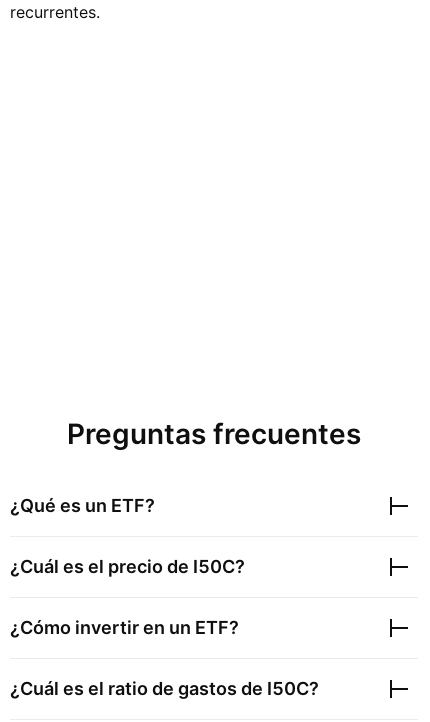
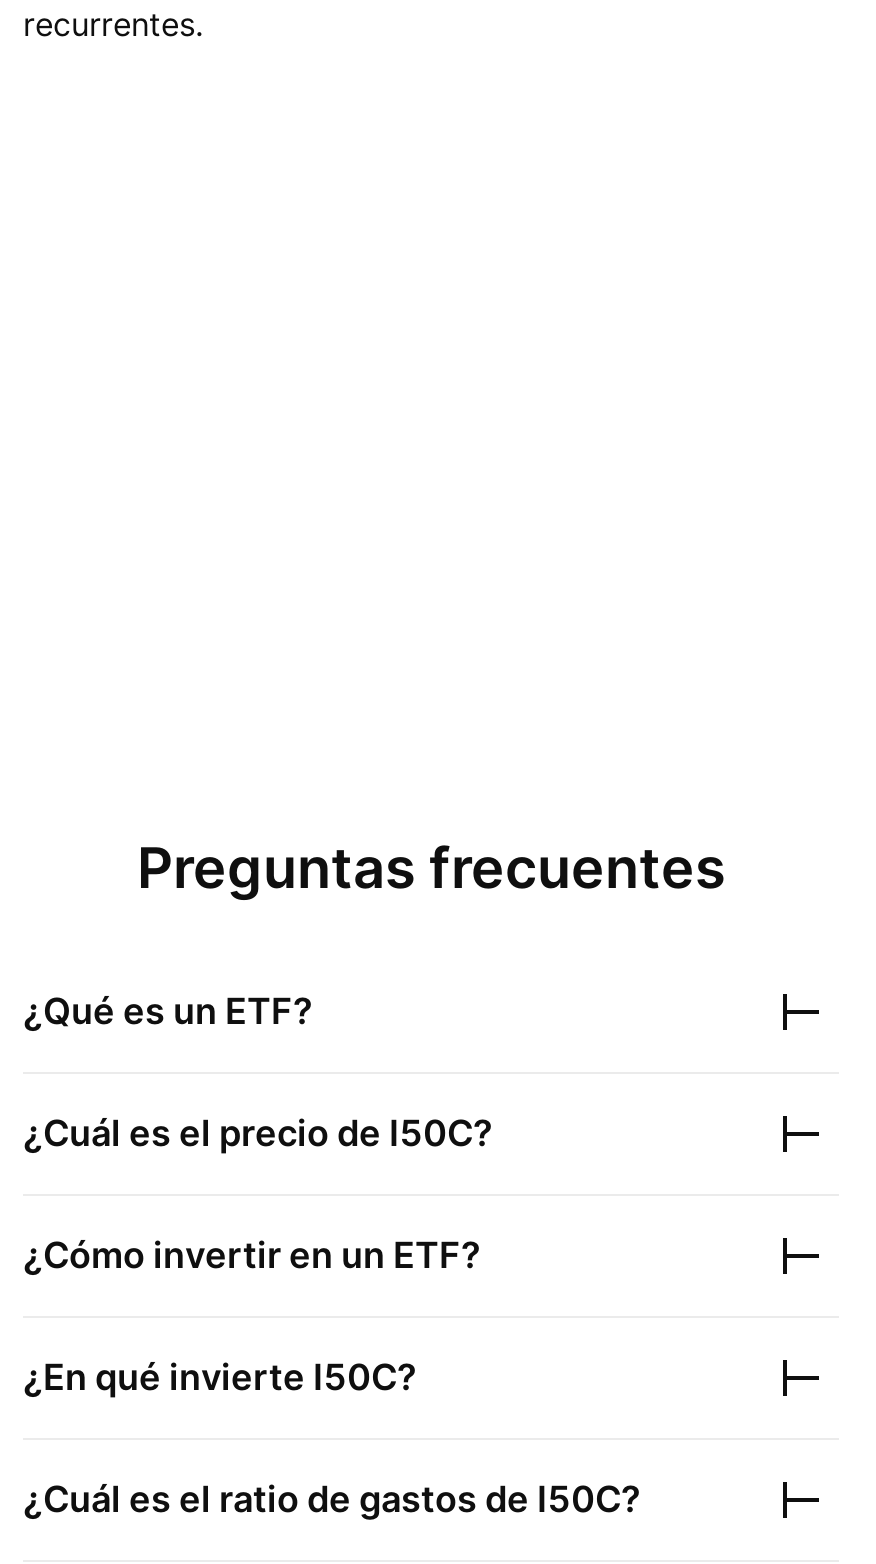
none -> [23,1356,417,1398] ¿En qué invierte I50C?

